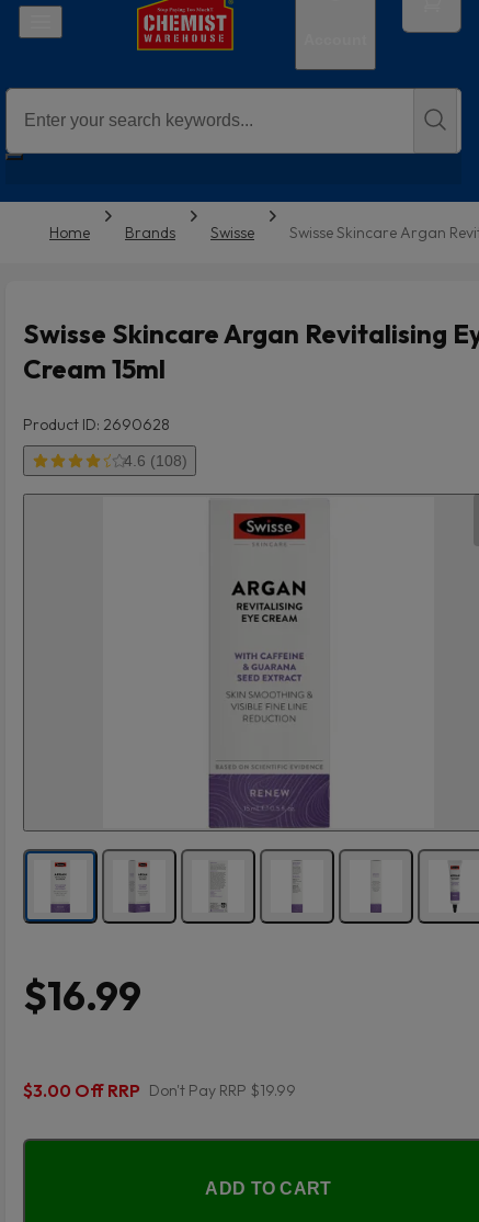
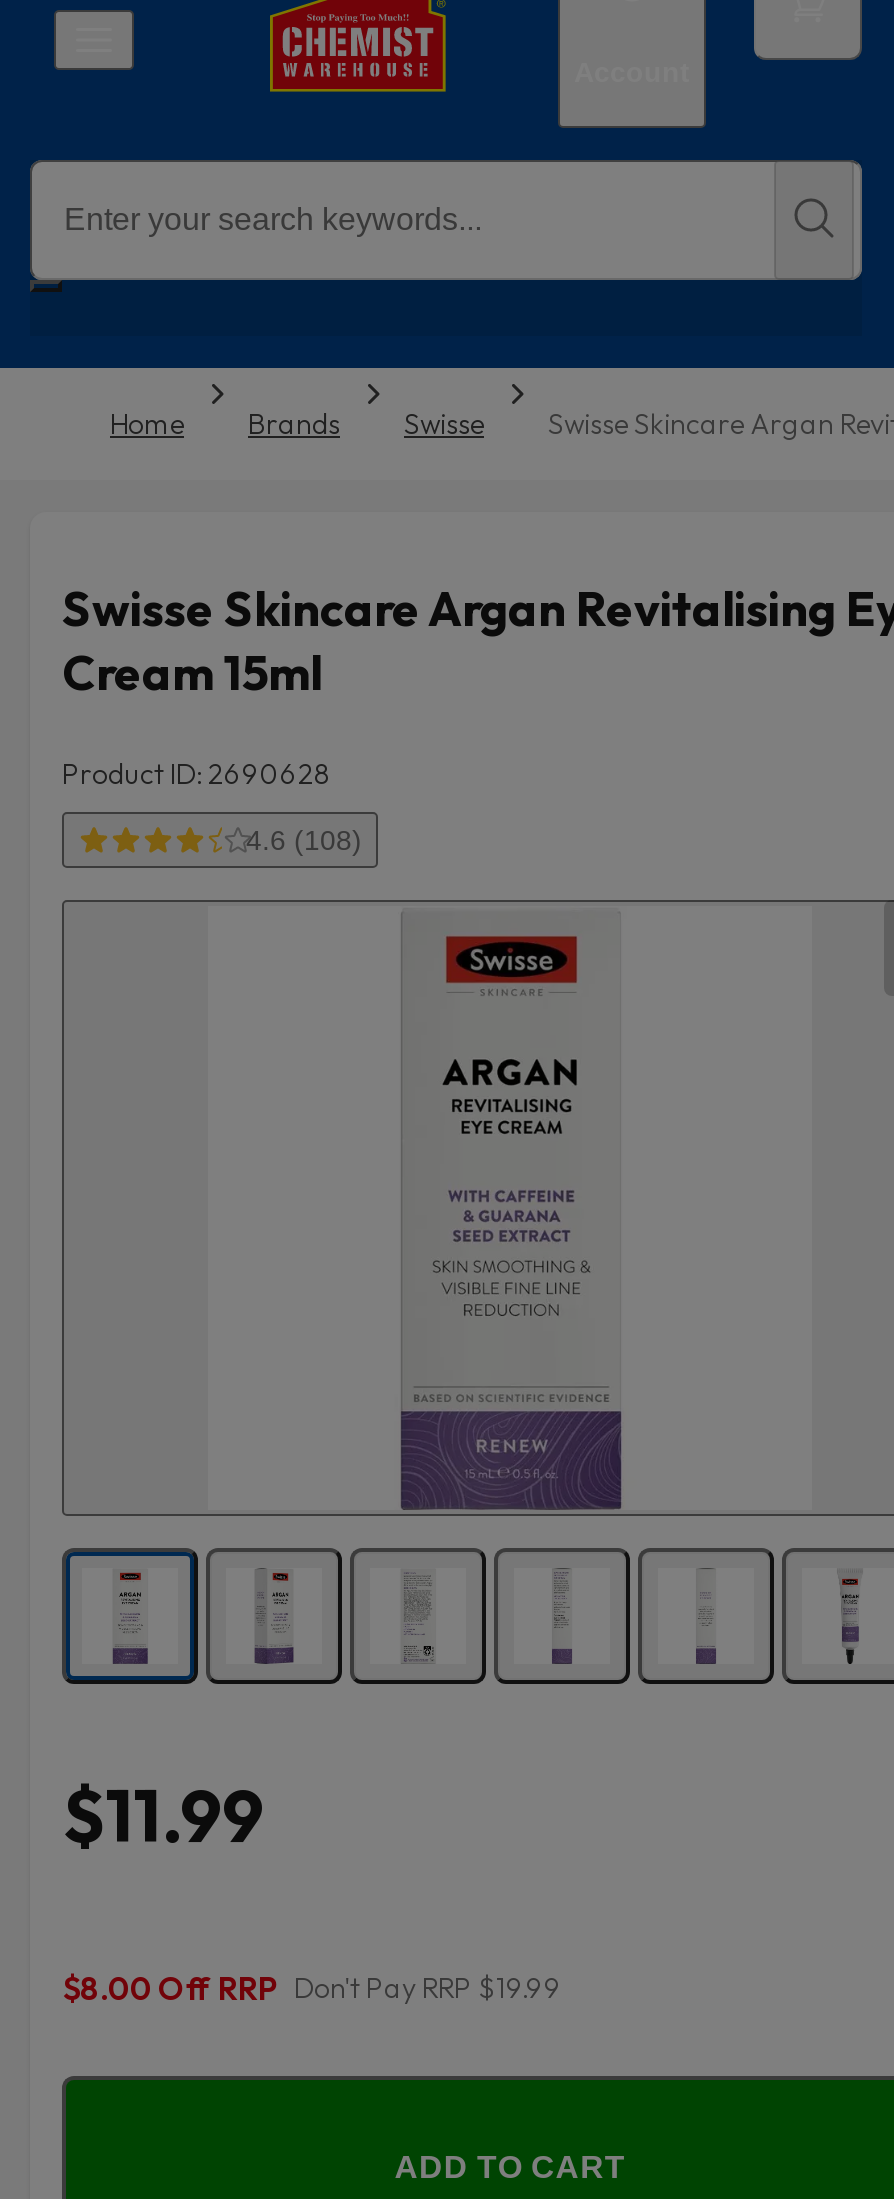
[23,971,141,1020] $16.99 -> [62,1770,264,1860] $11.99
[23,1079,296,1101] $3.00 Off RRP Don't Pay RRP $19.99 -> [62,1968,562,2008] $8.00 Off RRP Don't Pay RRP $19.99

